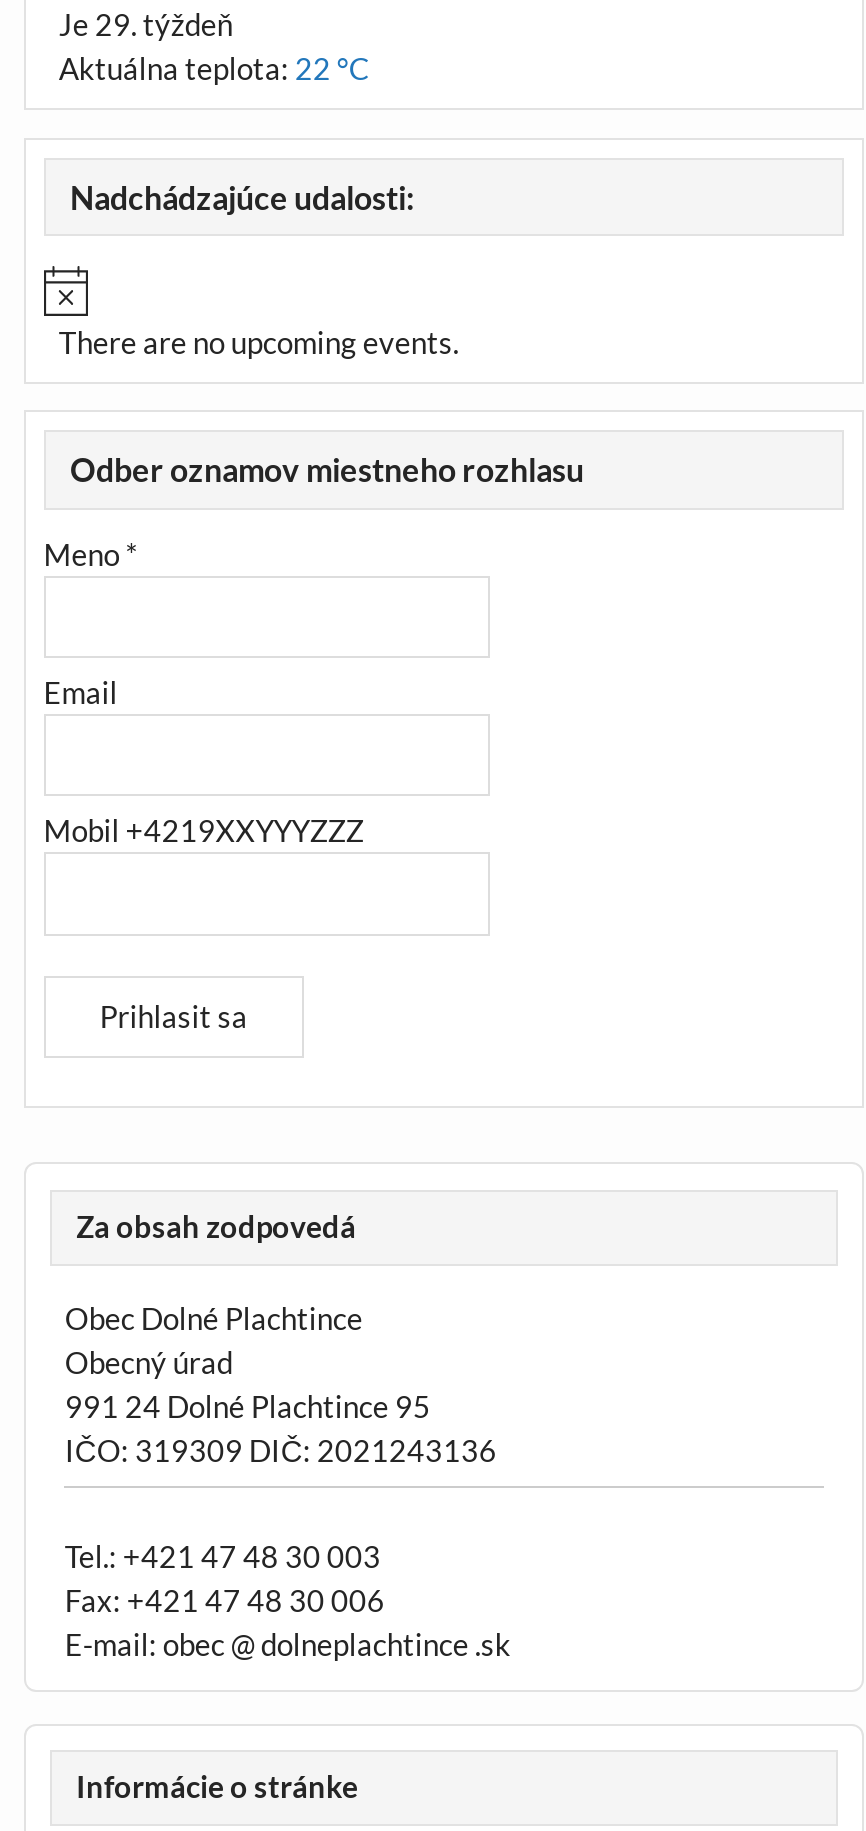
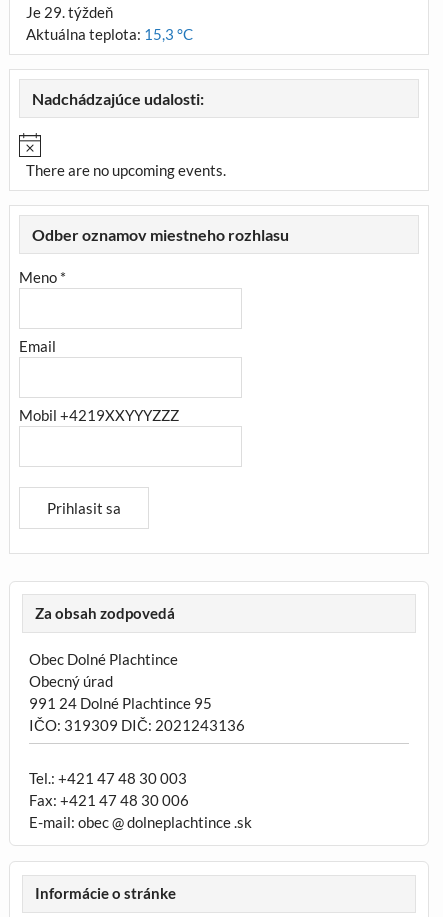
[59,50,369,86] Aktuálna teplota: 22 °C -> [26,25,193,43] Aktuálna teplota: 15,3 °C

